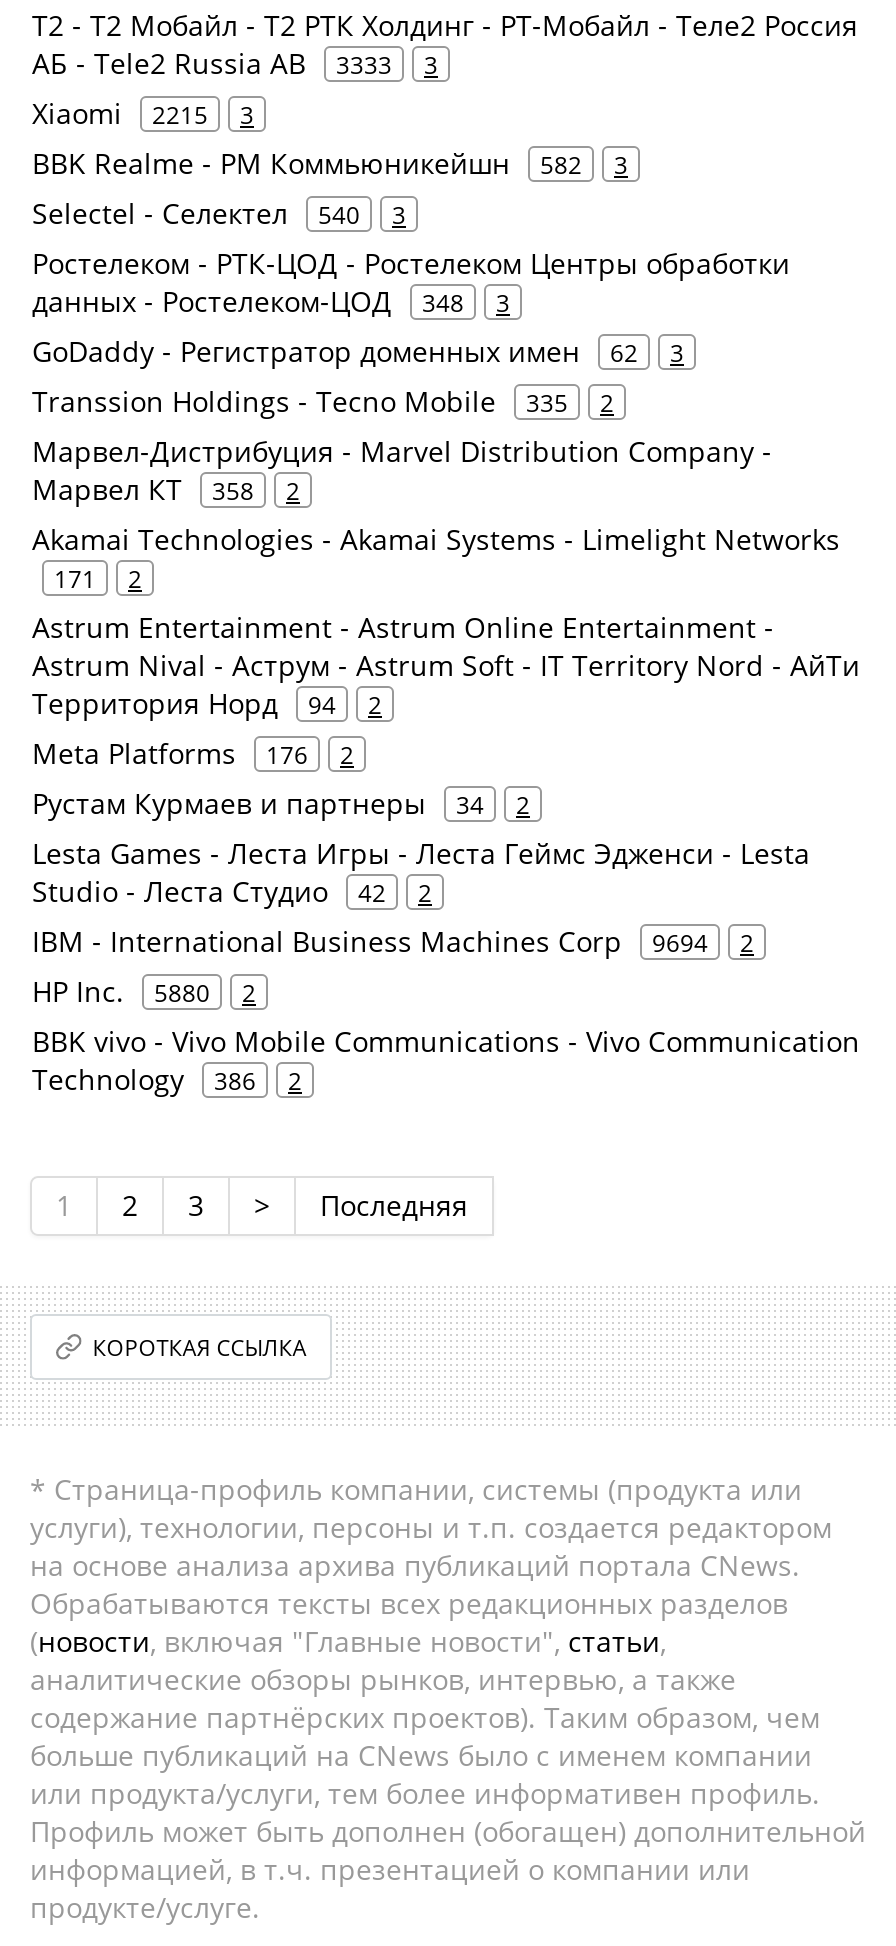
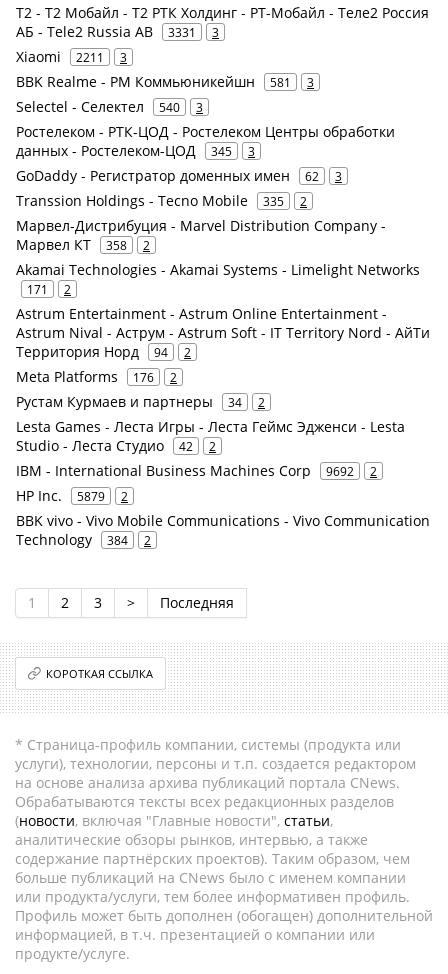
[336,48,392,80] 3333 -> [168,24,196,40] 3331
[32,94,254,132] Xiaomi 2215 3 -> [16,47,127,66] Xiaomi 2211 3
[540,148,582,180] 582 -> [270,74,291,90] 581
[32,282,510,320] данных - Ростелеком-ЦОД 348 3 -> [16,141,255,160] данных - Ростелеком-ЦОД 345 3
[32,922,754,960] IBM - International Business Machines Corp 9694 2 -> [16,461,377,480] IBM - International Business Machines Corp 9692 2
[32,972,256,1010] HP Inc. 5880 2 -> [16,486,128,505] HP Inc. 5879 2
[32,1060,302,1098] Technology 386 2 -> [16,530,151,549] Technology 384 2

